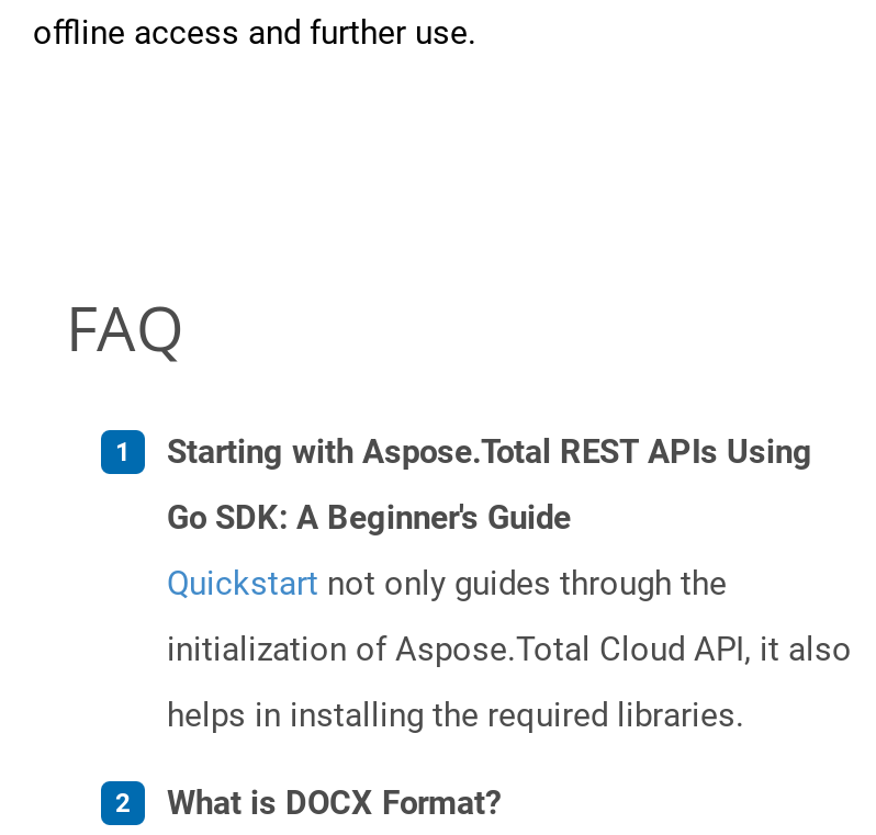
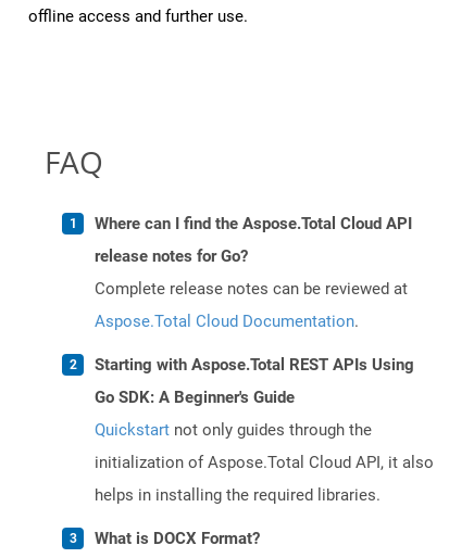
none -> [95,214,412,331] Where can I find the Aspose.Total Cloud API | release notes for Go? | Complete release notes can be reviewed at | Aspose.Total Cloud Documentation.

